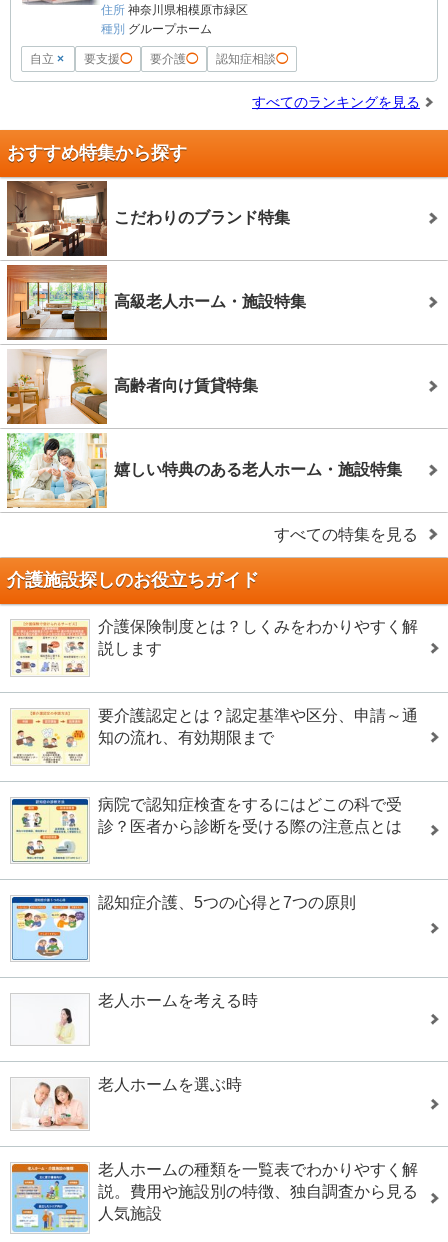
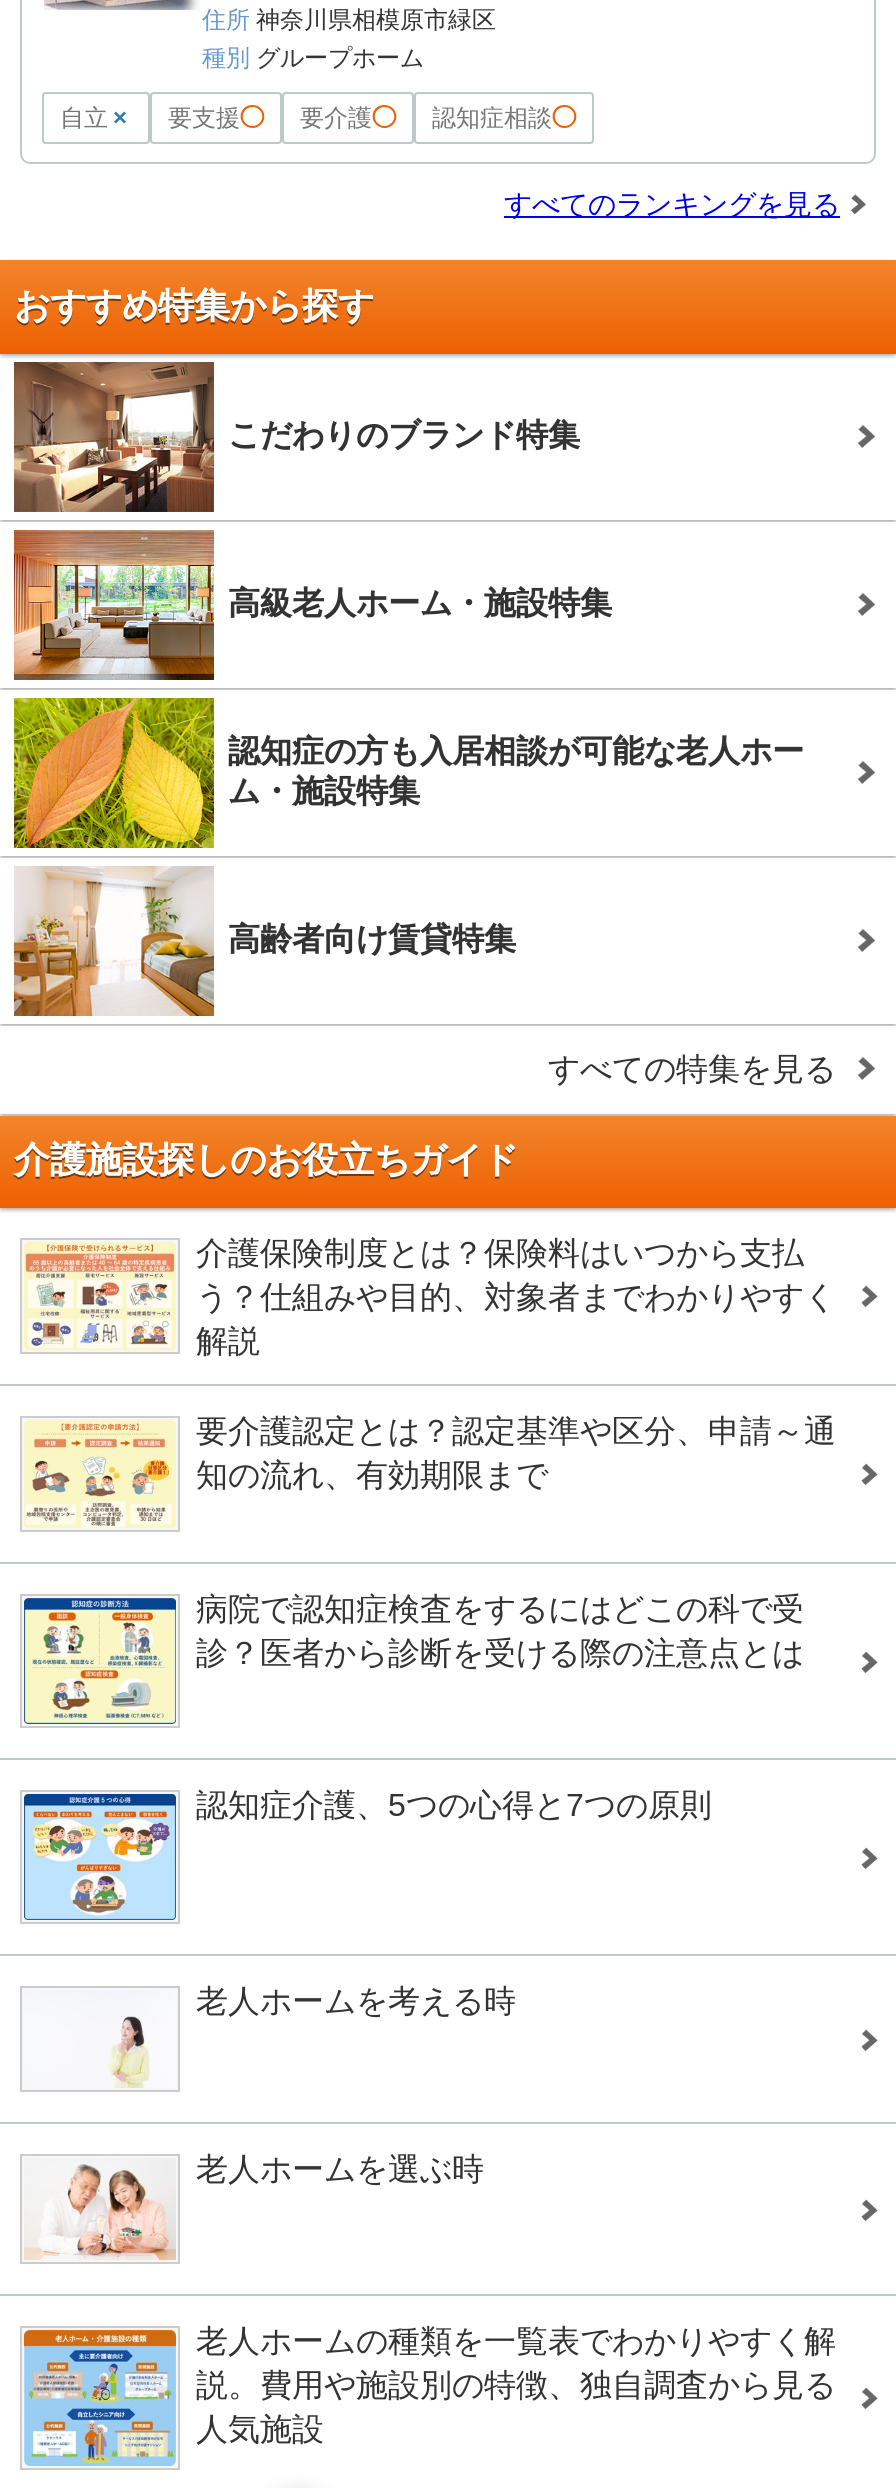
none -> [14,696,804,850] [image] | 認知症の方も入居相談が可能な老人ホー | ム・施設特集
moved [114,377,258,394] -> [228,921,516,955]: 高齢者向け賃貸特集
[7,433,402,509] [image] | 嬉しい特典のある老人ホーム・施設特集 -> none
[98,618,418,657] 介護保険制度とは？しくみをわかりやすく解 | 説します -> [196,1236,836,1358] 介護保険制度とは？保険料はいつから支払 | う？仕組みや目的、対象者までわかりやすく | 解説

